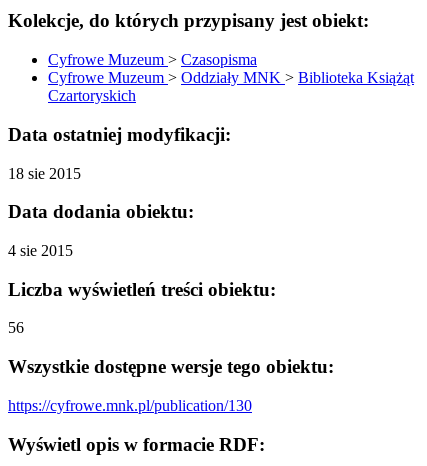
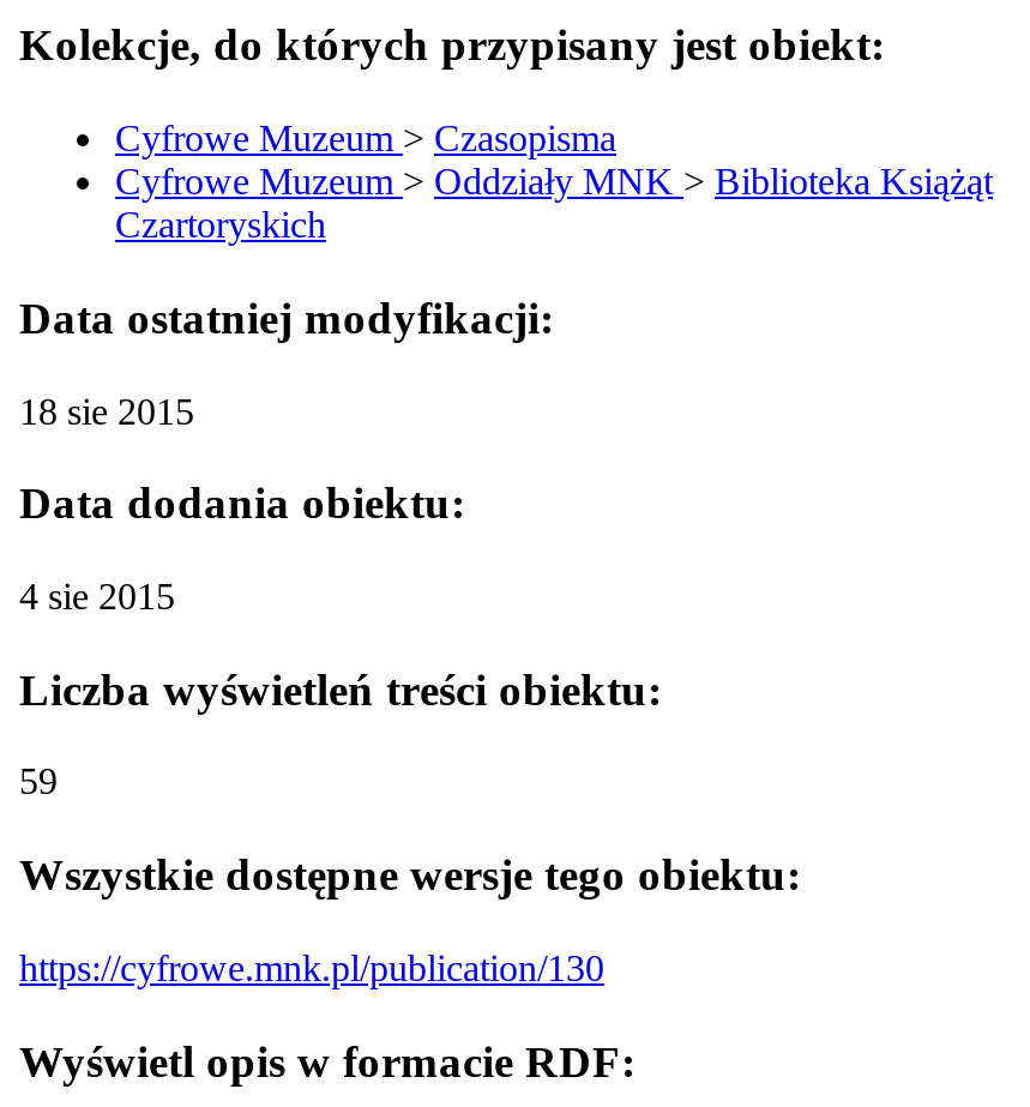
[8,319,24,336] 56 -> [19,761,58,802] 59

